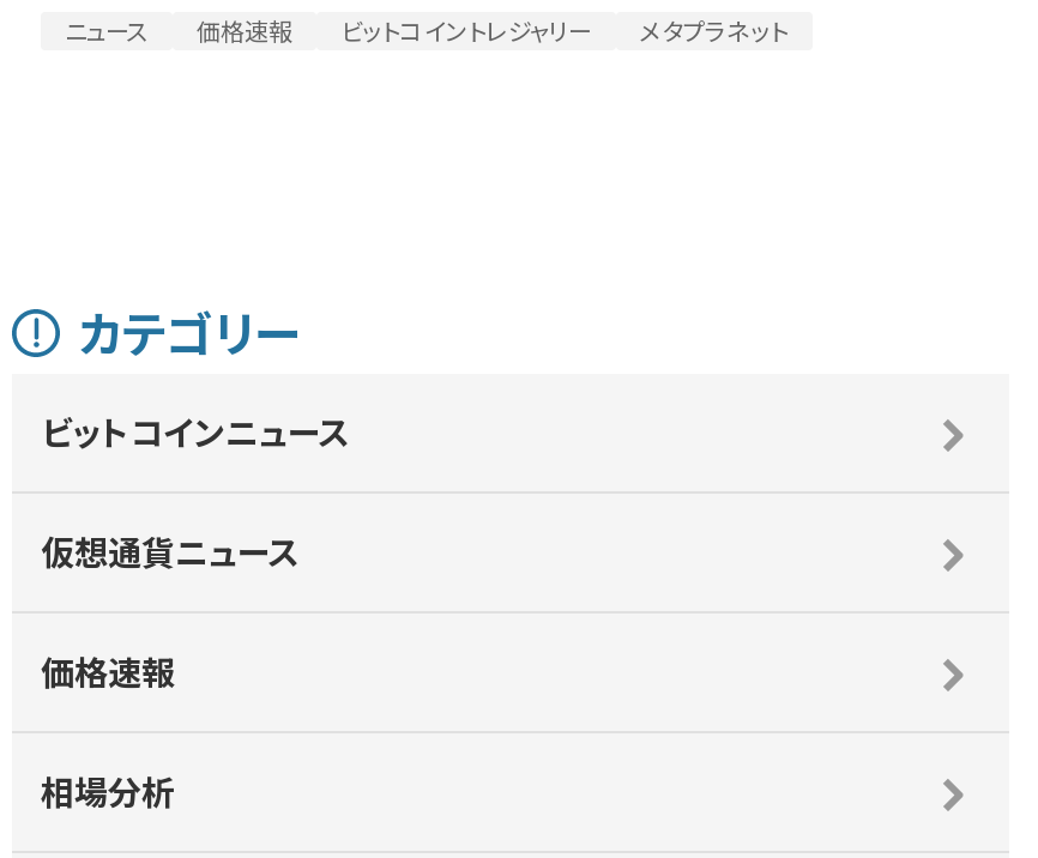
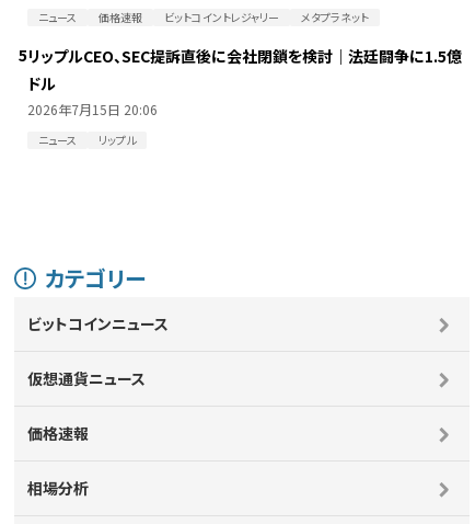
none -> [19,44,462,148] 5リップルCEO、SEC提訴直後に会社閉鎖を検討｜法廷闘争に1.5億 | ドル | 2026年7月15日 20:06 | ニュース | リップル

